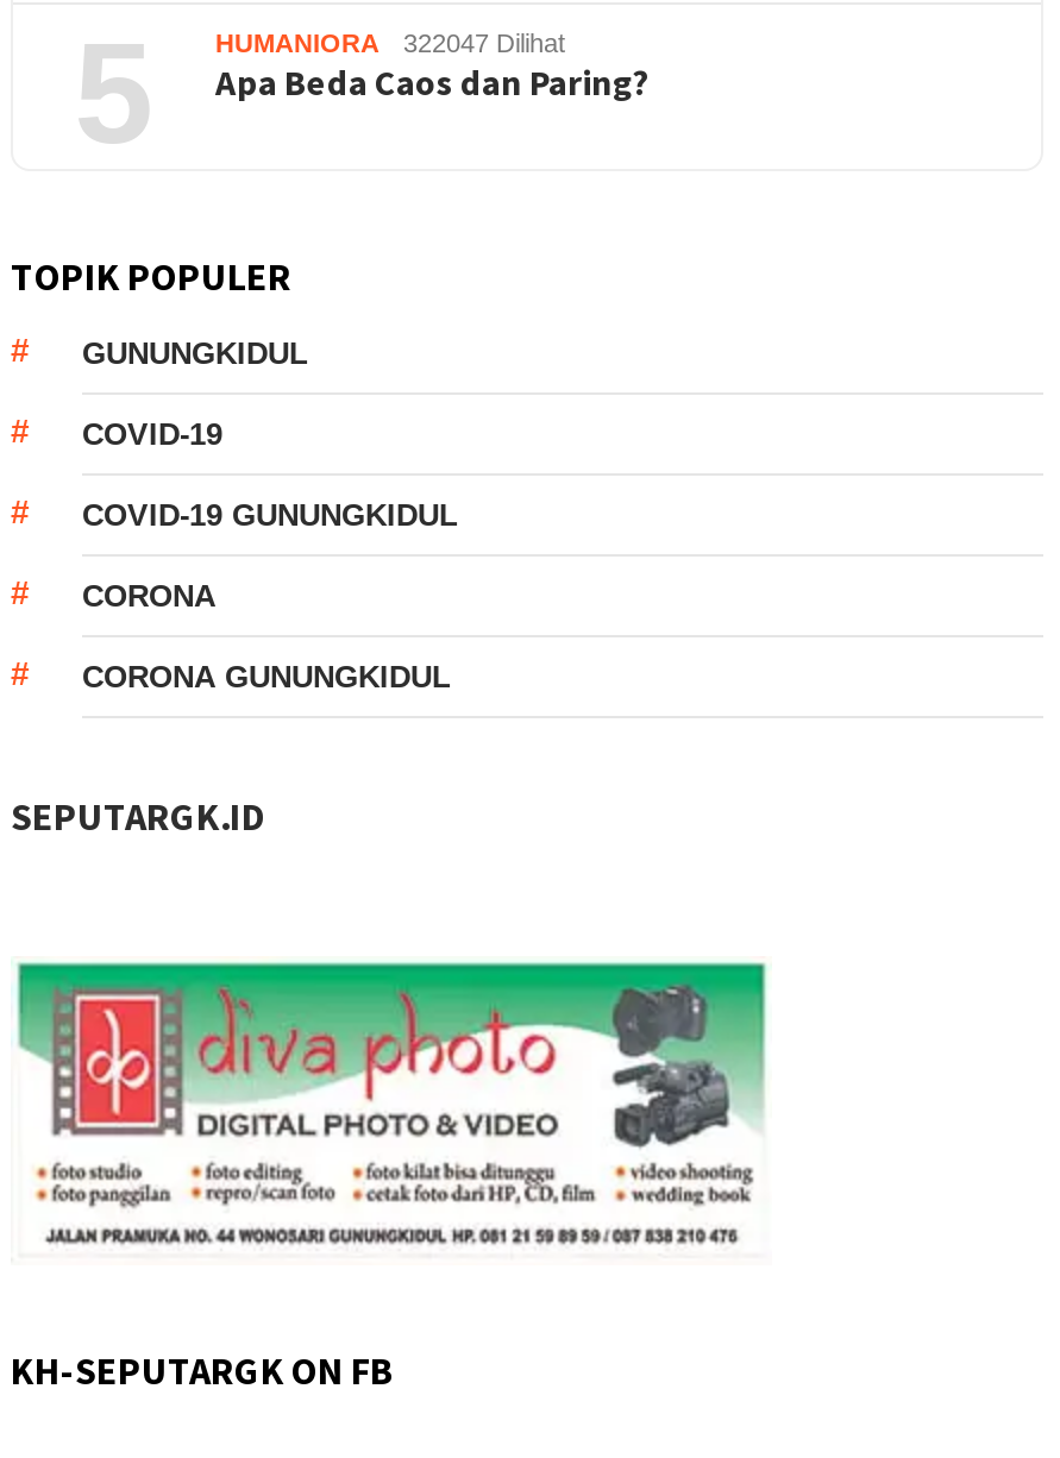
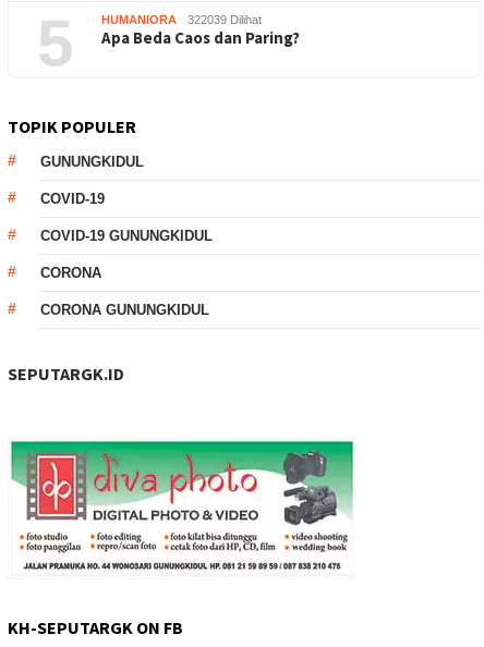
[215,29,565,57] HUMANIORA 322047 Dilihat -> [101,13,262,26] HUMANIORA 322039 Dilihat

